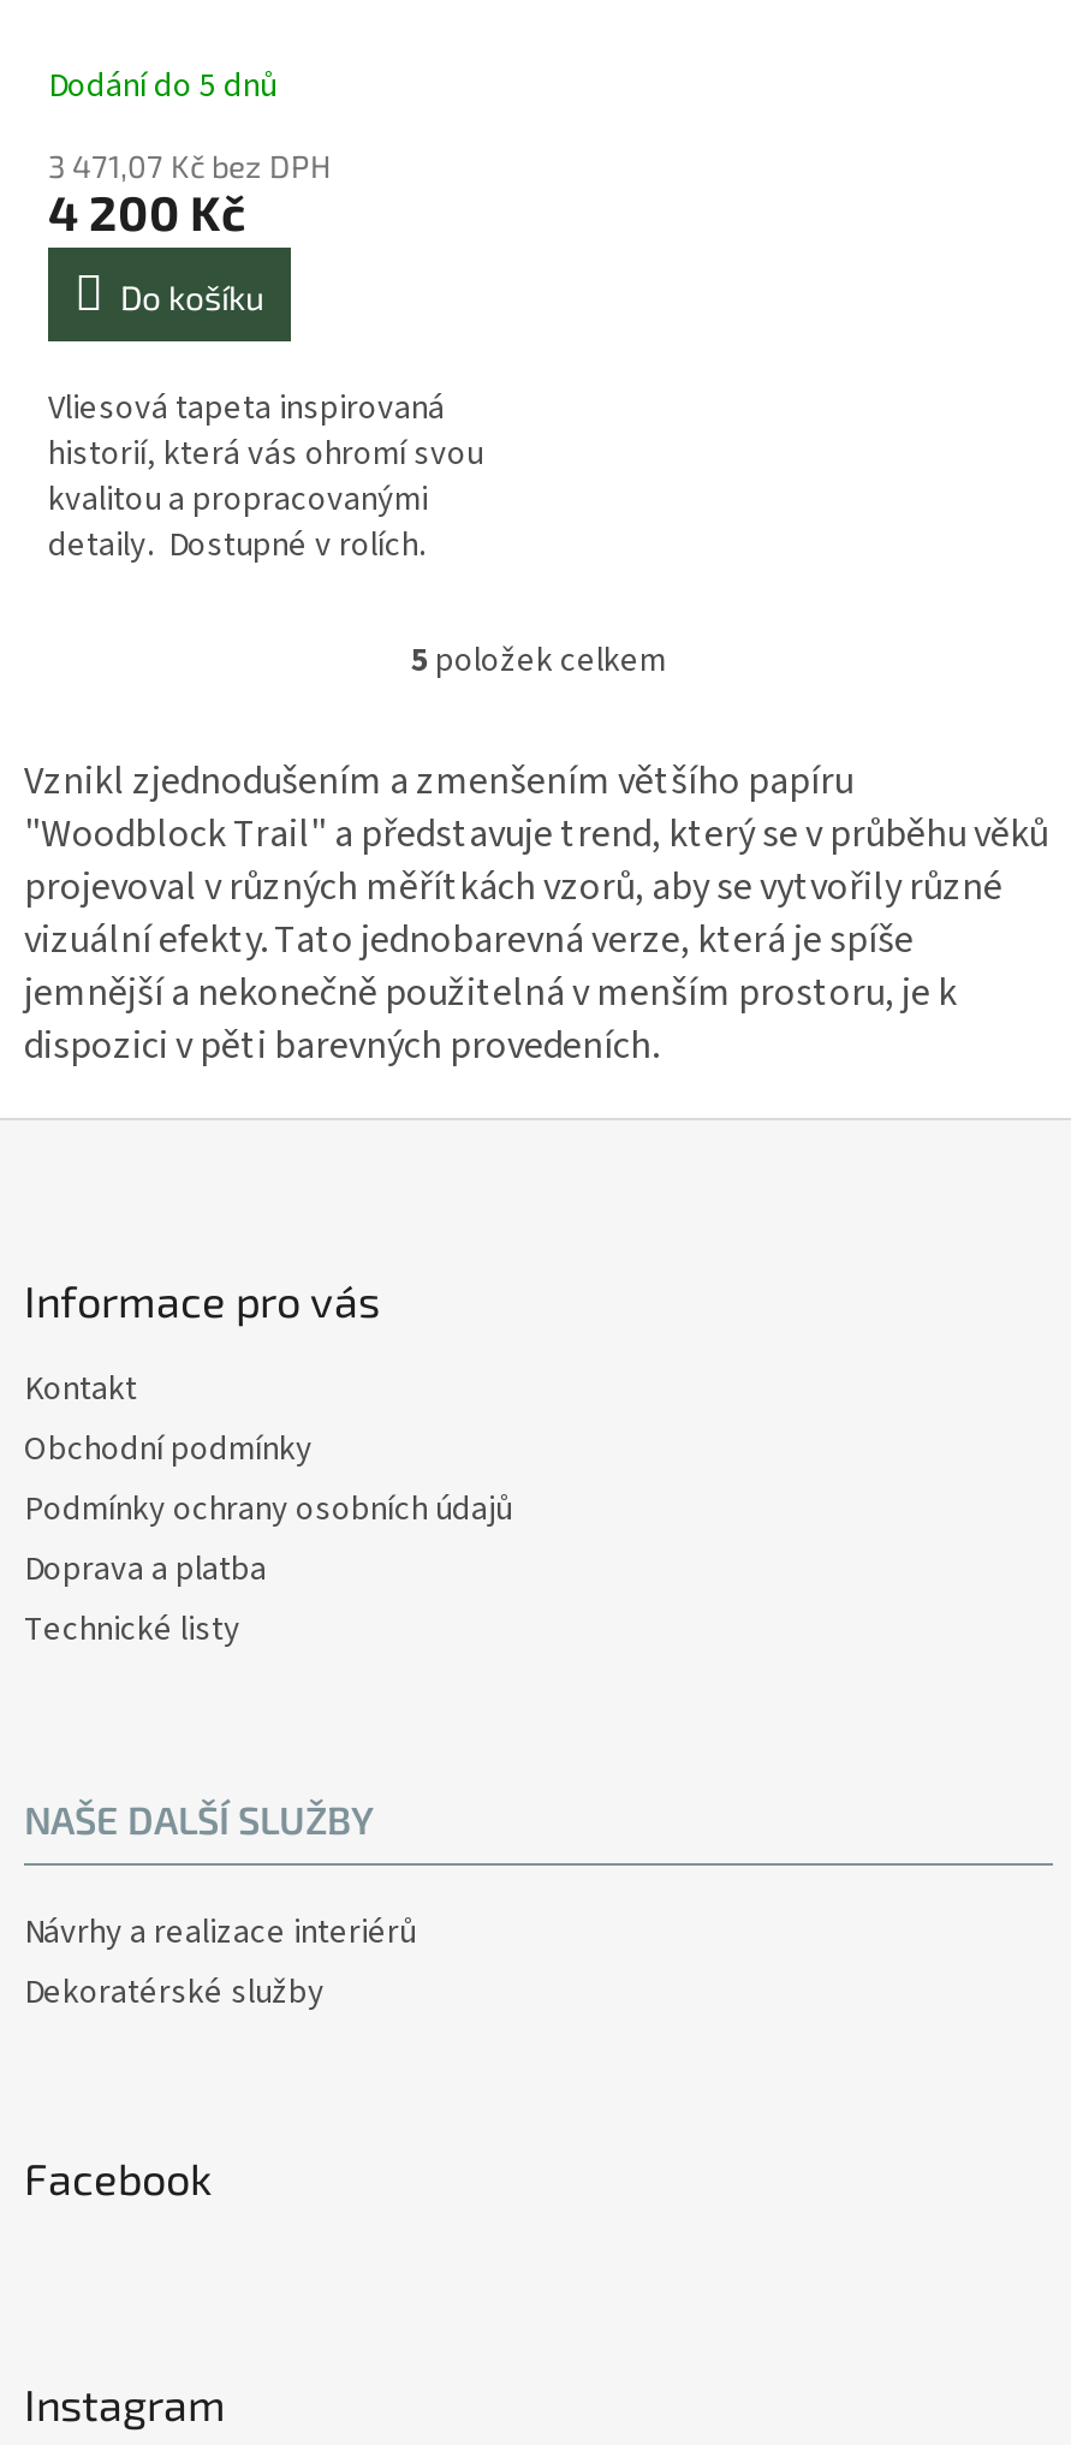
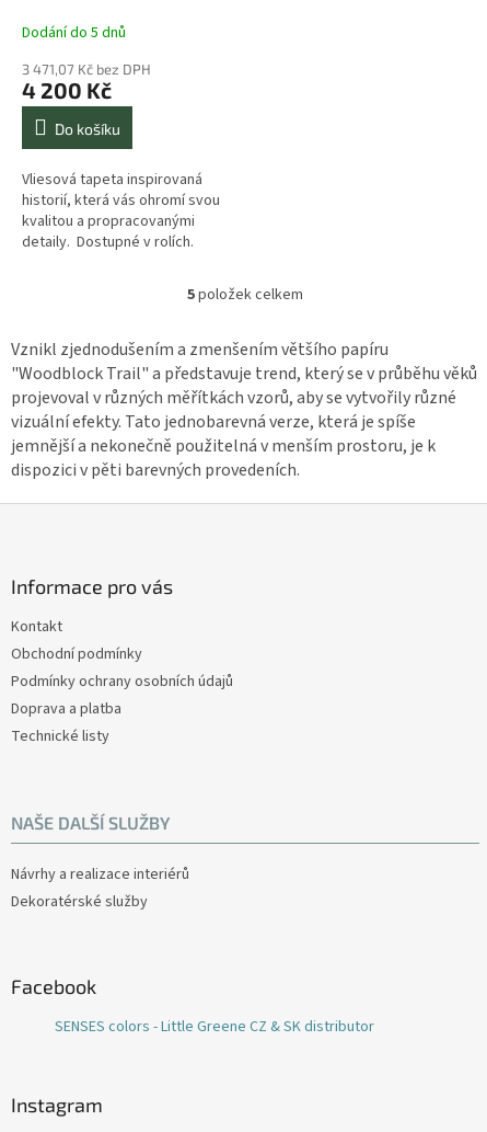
none -> [55,1016,374,1038] SENSES colors - Little Greene CZ & SK distributor

